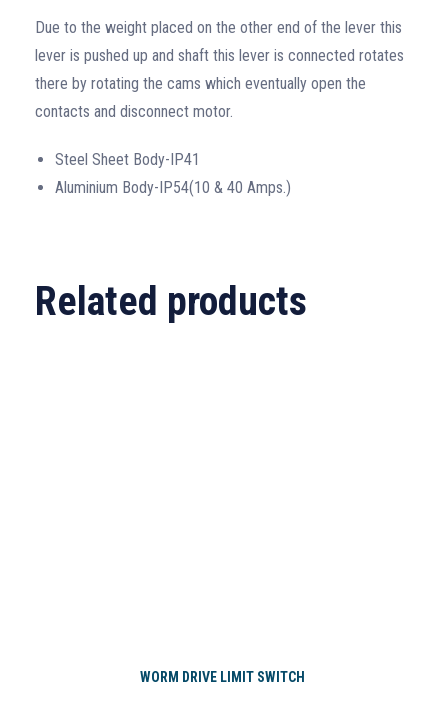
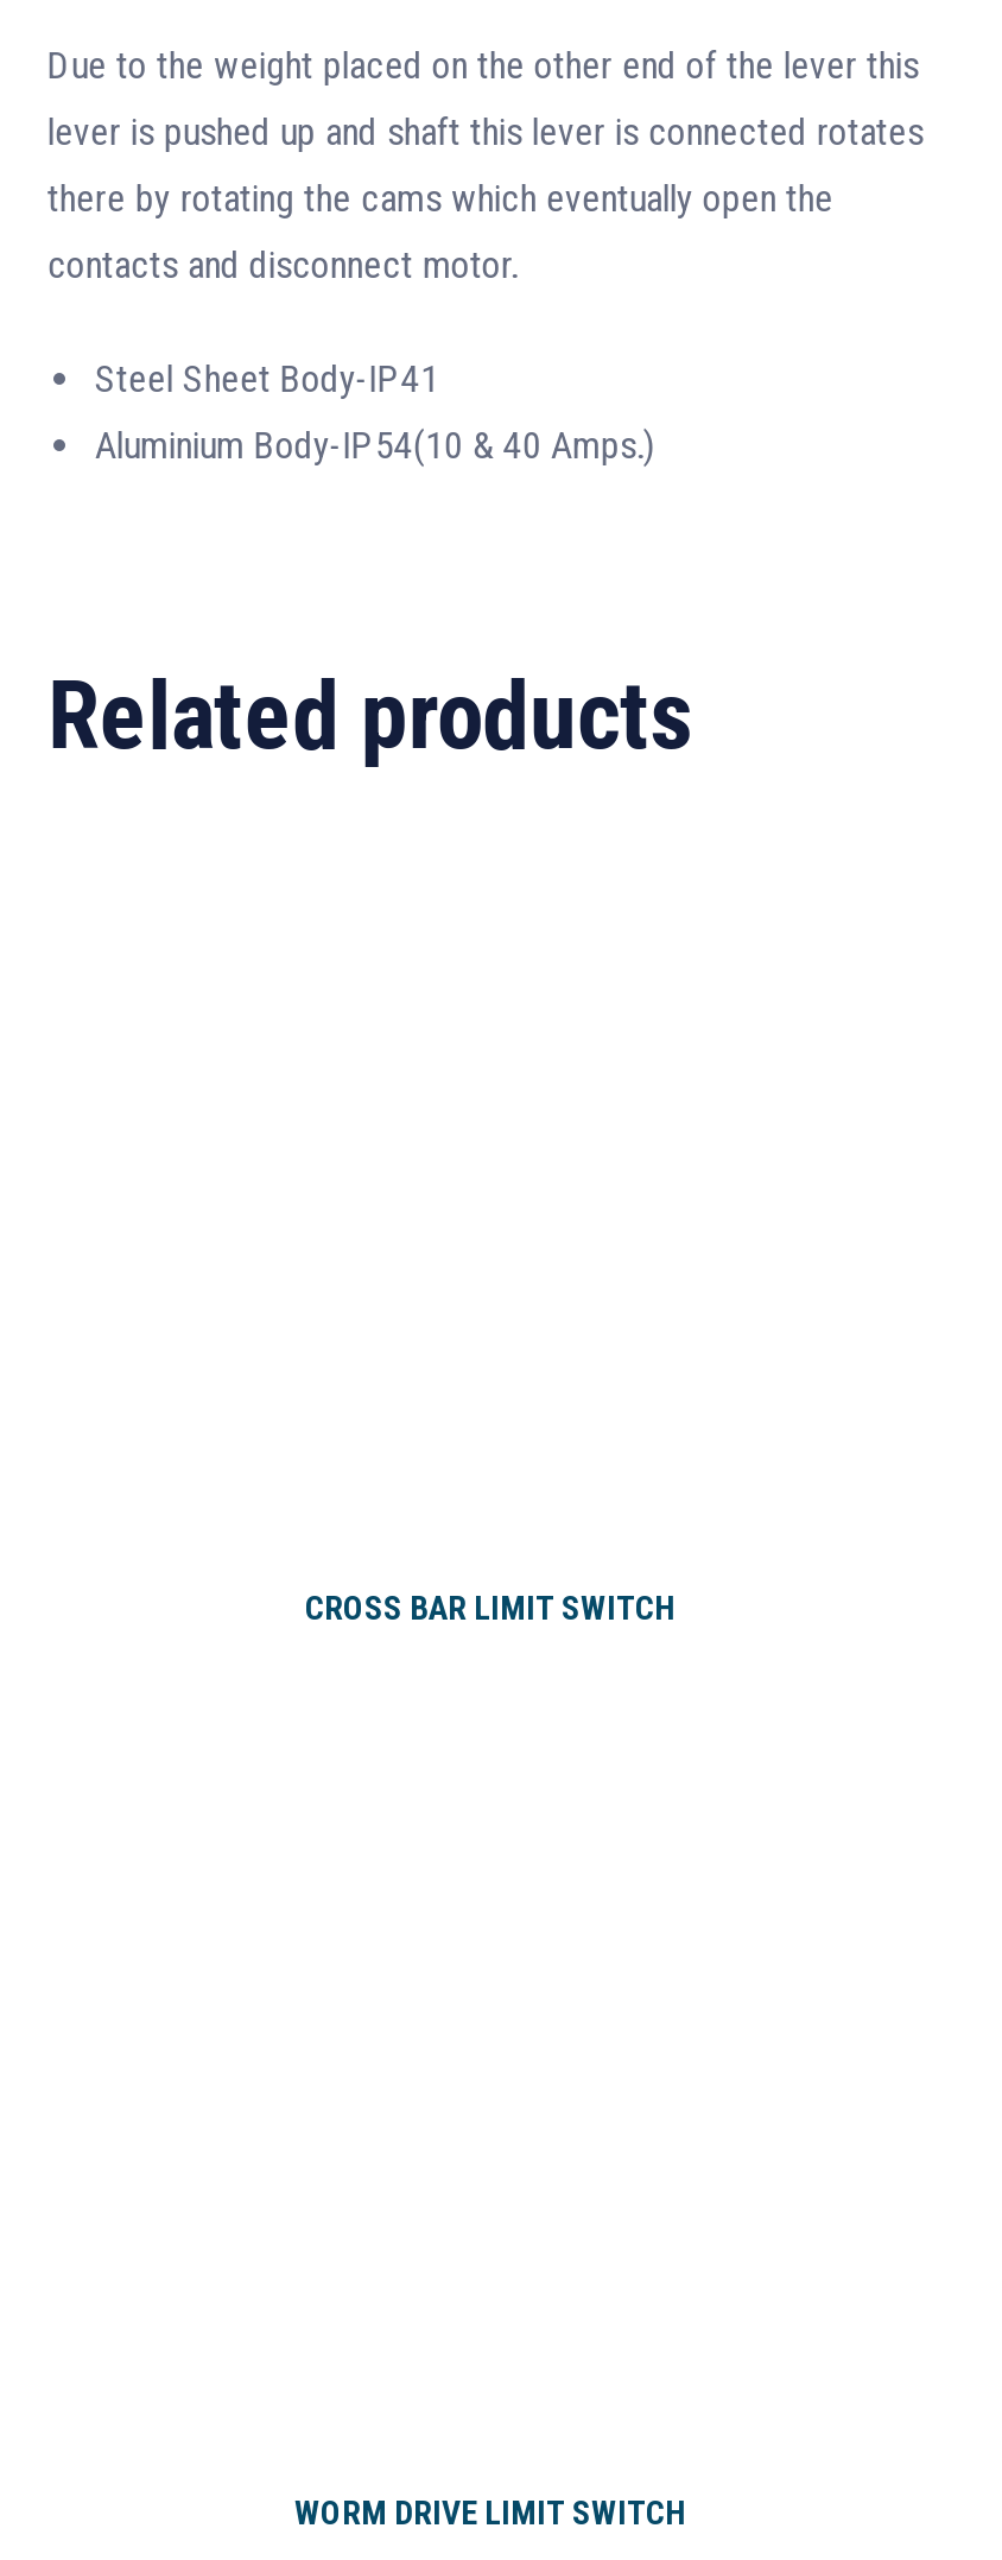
none -> [305,1589,676,1627] CROSS BAR LIMIT SWITCH

